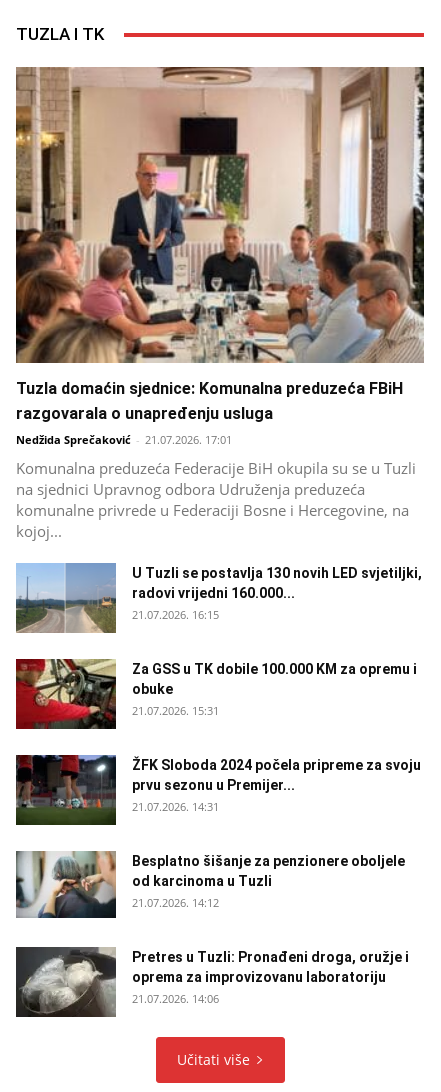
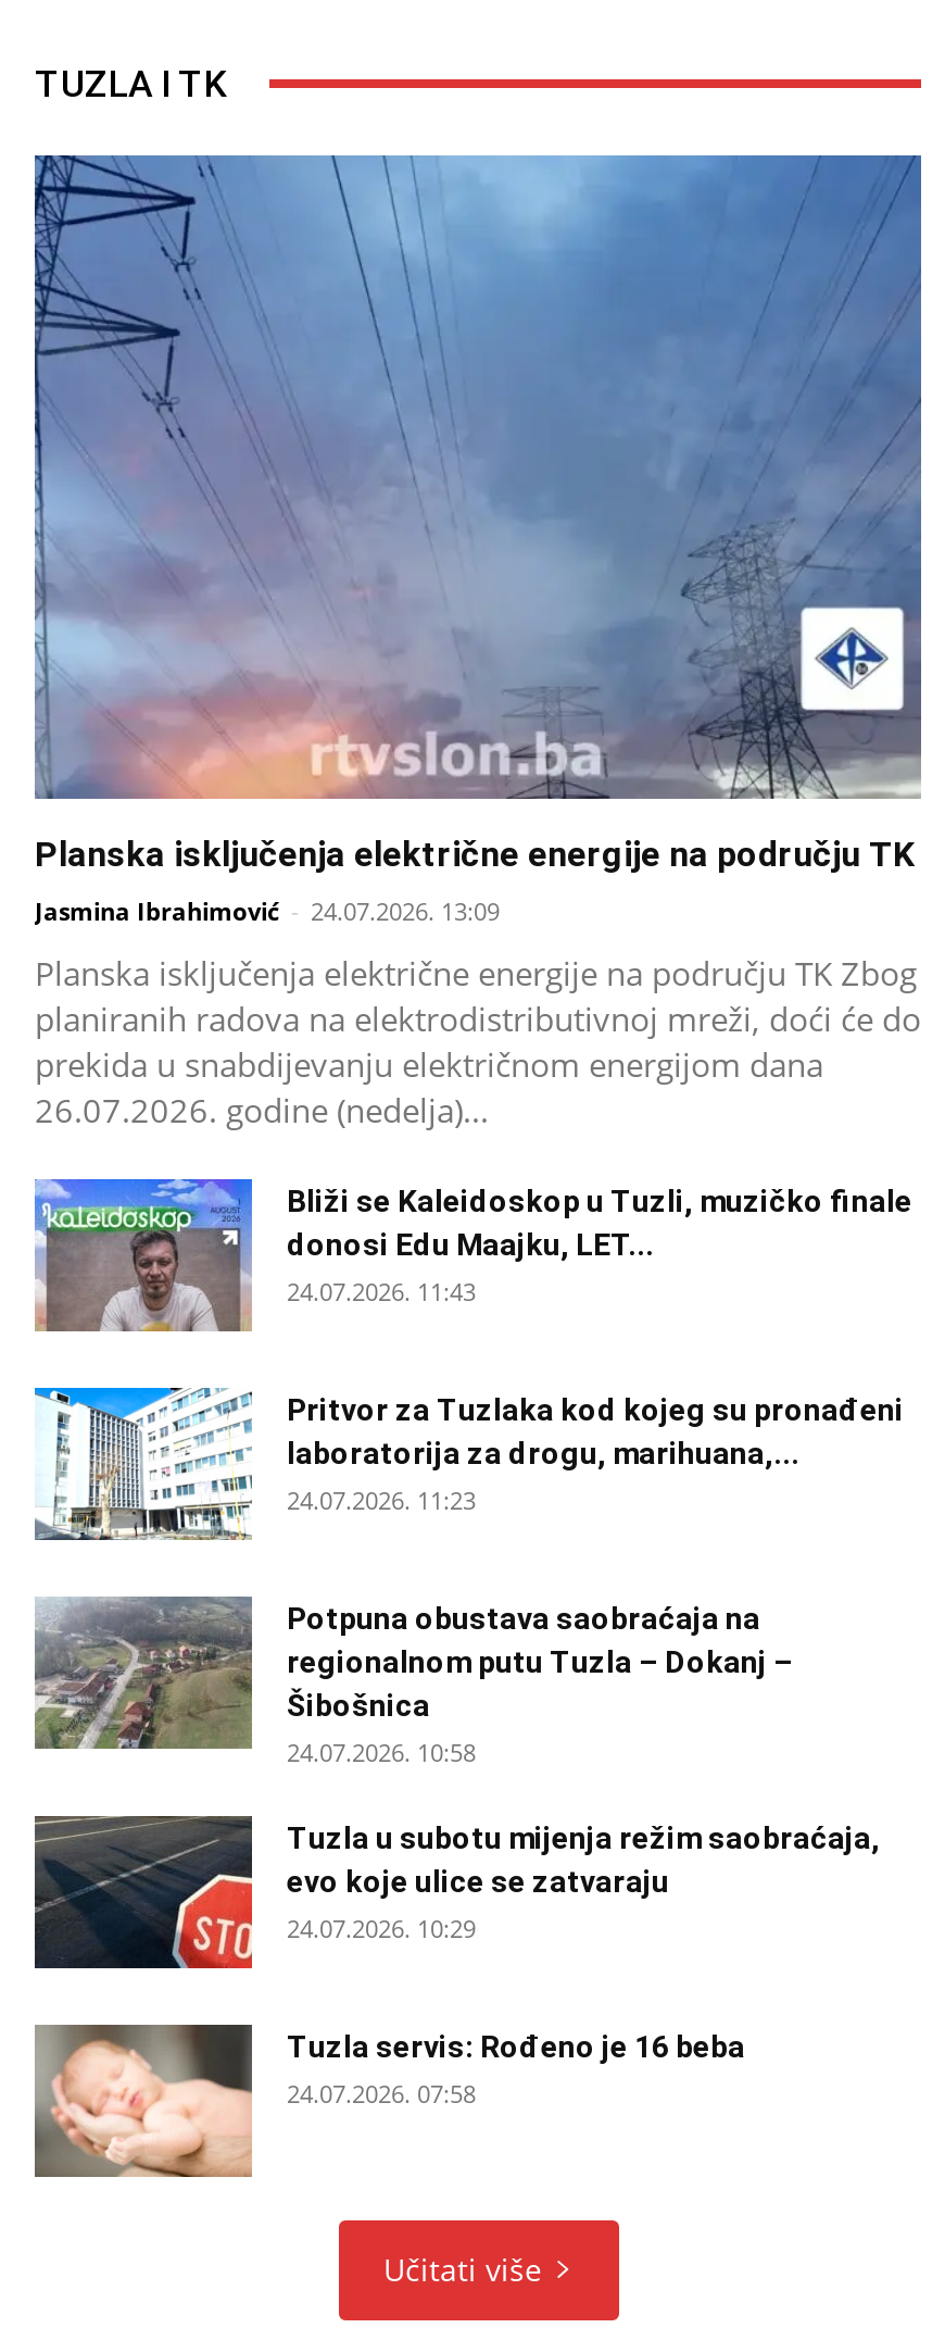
[15,66,425,423] [image] | Tuzla domaćin sjednice: Komunalna preduzeća FBiH | razgovarala o unapređenju usluga -> [33,152,923,874] [image] | Planska isključenja električne energije na području TK
[16,432,232,447] Nedžida Sprečaković - 21.07.2026. 17:01 -> [35,894,500,926] Jasmina Ibrahimović - 24.07.2026. 13:09
[16,458,416,541] Komunalna preduzeća Federacije BiH okupila su se u Tuzli | na sjednici Upravnog odbora Udruženja preduzeća | komunalne privrede u Federaciji Bosne i Hercegovine, na | kojoj... -> [35,950,921,1131] Planska isključenja električne energije na području TK Zbog | planiranih radova na elektrodistributivnoj mreži, doći će do | prekida u snabdijevanju električnom energijom dana | 26.07.2026. godine (nedelja)...
[15,558,422,634] [image] | U Tuzli se postavlja 130 novih LED svjetiljki, | radovi vrijedni 160.000... | 21.07.2026. 16:15 -> [33,1176,912,1341] [image] | Bliži se Kaleidoskop u Tuzli, muzičko finale | donosi Edu Maajku, LET... | 24.07.2026. 11:43
[15,654,417,730] [image] | Za GSS u TK dobile 100.000 KM za opremu i | obuke | 21.07.2026. 15:31 -> [33,1385,904,1550] [image] | Pritvor za Tuzlaka kod kojeg su pronađeni | laboratorija za drogu, marihuana,... | 24.07.2026. 11:23
[15,751,421,826] [image] | ŽFK Sloboda 2024 počela pripreme za svoju | prvu sezonu u Premijer... | 21.07.2026. 14:31 -> [33,1595,793,1768] [image] | Potpuna obustava saobraćaja na | regionalnom putu Tuzla – Dokanj – | Šibošnica | 24.07.2026. 10:58
[16,851,405,919] [image] | Besplatno šišanje za penzionere oboljele | od karcinoma u Tuzli | 21.07.2026. 14:12 -> [35,1815,880,1972] [image] | Tuzla u subotu mijenja režim saobraćaja, | evo koje ulice se zatvaraju | 24.07.2026. 10:29
[16,946,409,1018] [image] | Pretres u Tuzli: Pronađeni droga, oružje i | oprema za improvizovanu laboratoriju | 21.07.2026. 14:06 -> [33,2024,745,2180] [image] | Tuzla servis: Rođeno je 16 beba | 24.07.2026. 07:58

